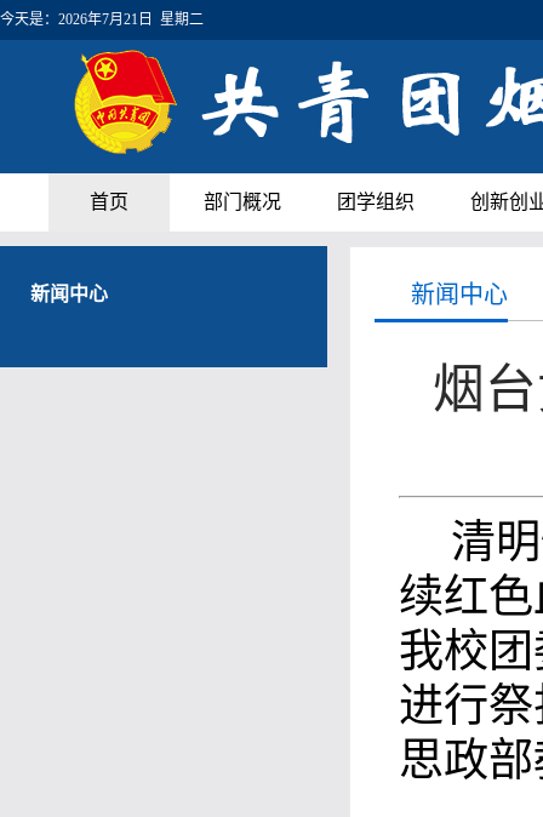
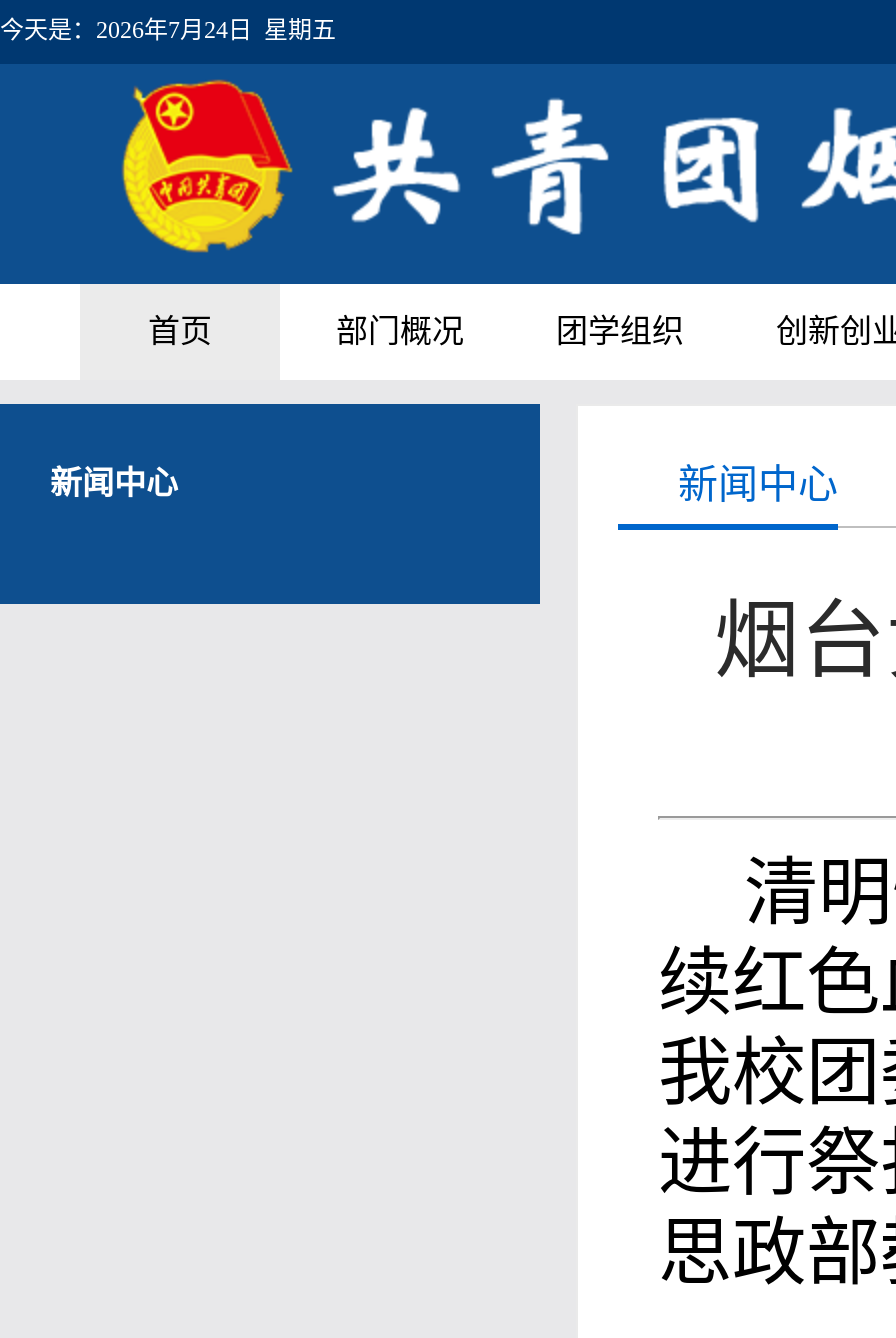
[0,11,204,28] 今天是：2026年7月21日 星期二 -> [0,16,336,44] 今天是：2026年7月24日 星期五

